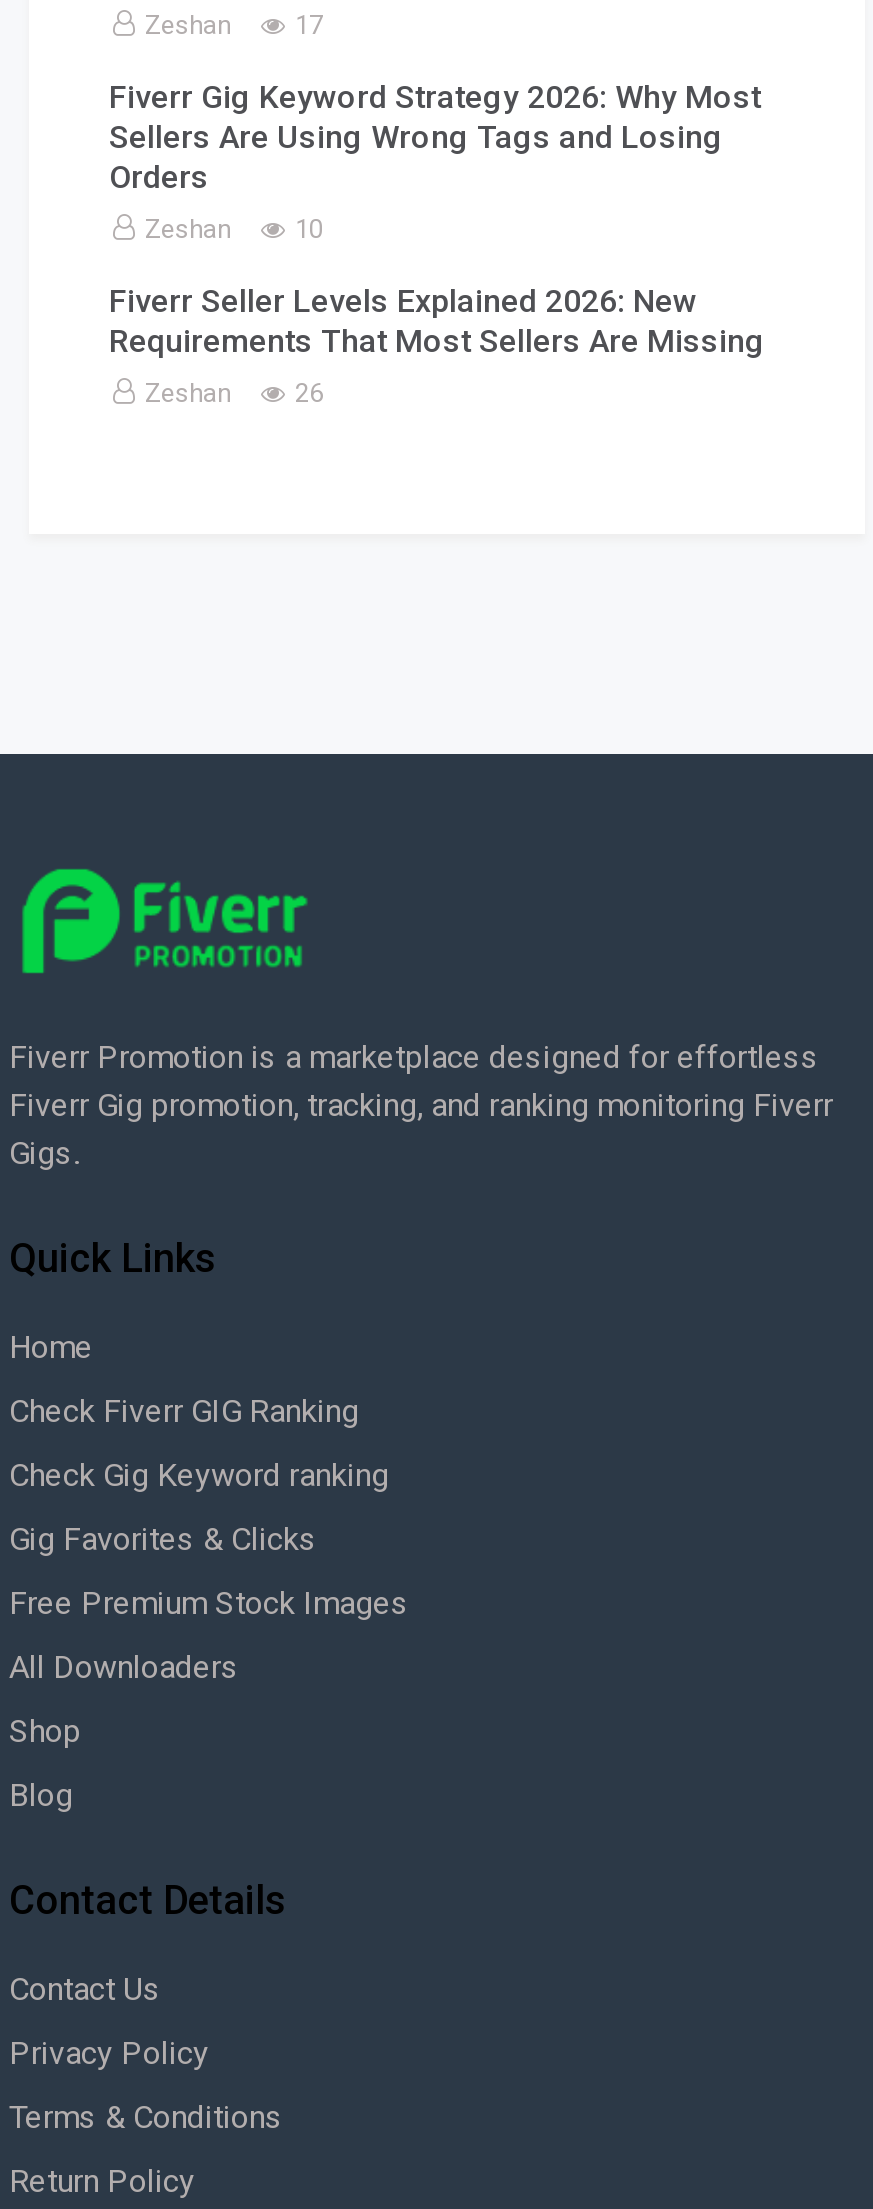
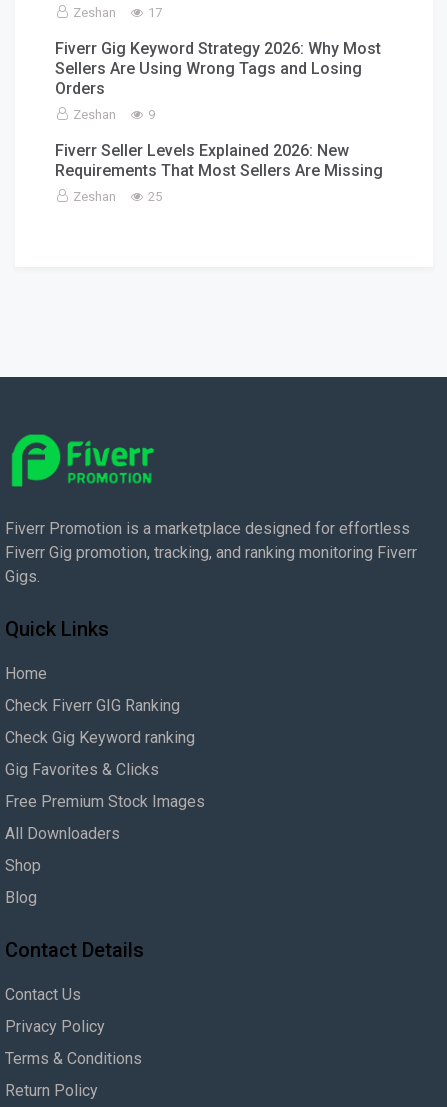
[295,214,323,244] 10 -> [148,107,155,122] 9
[295,378,323,408] 26 -> [148,189,162,204] 25

